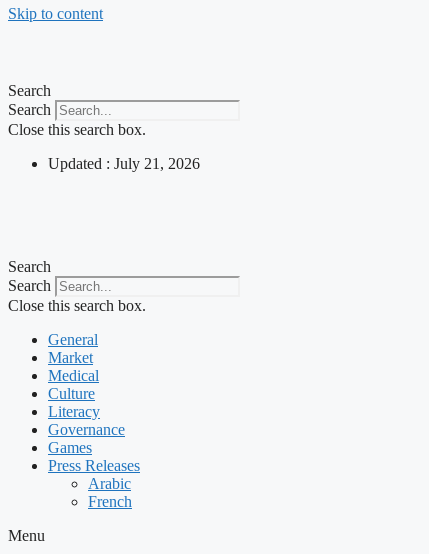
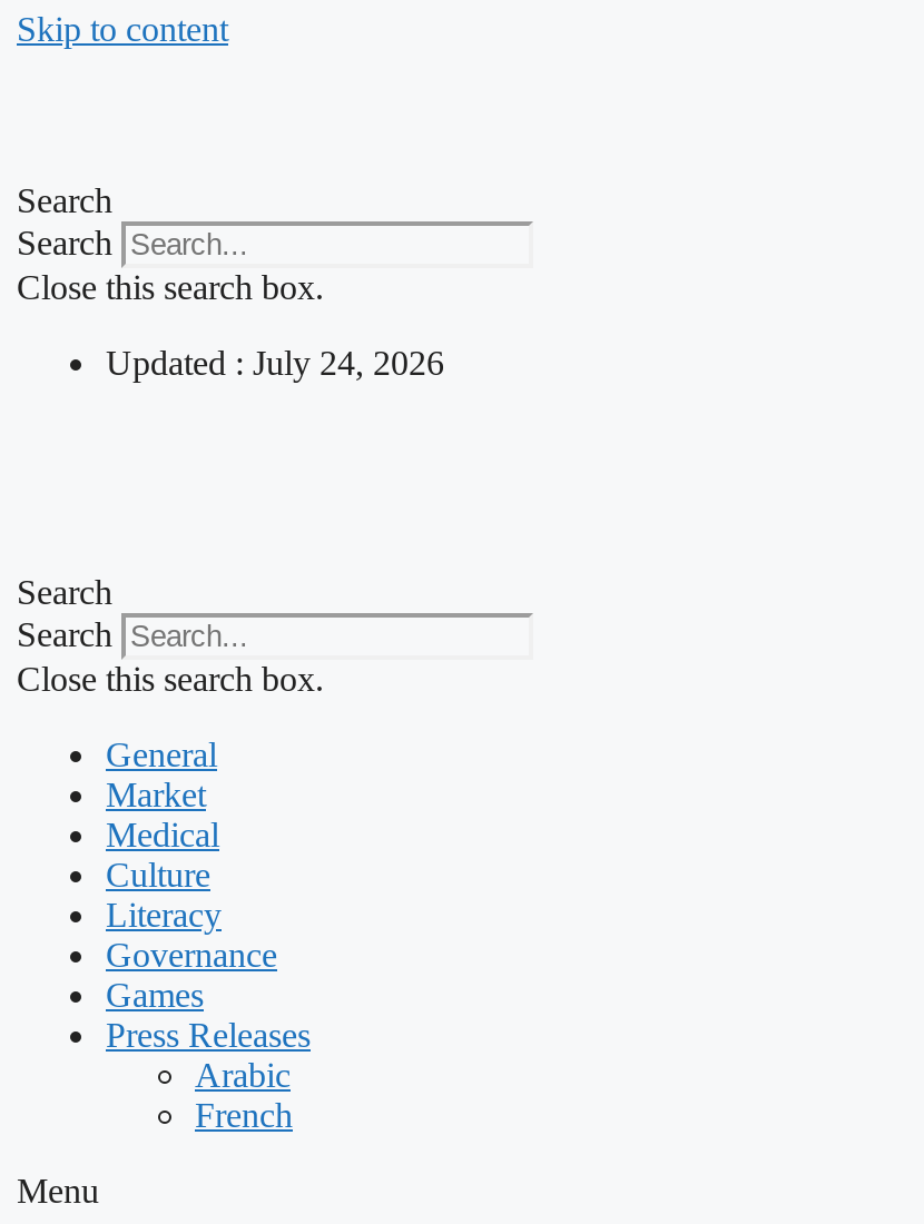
[48,155,200,172] Updated : July 21, 2026 -> [106,344,444,382] Updated : July 24, 2026

